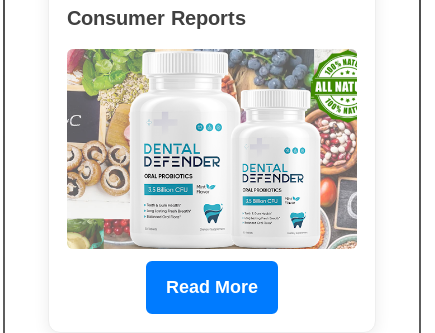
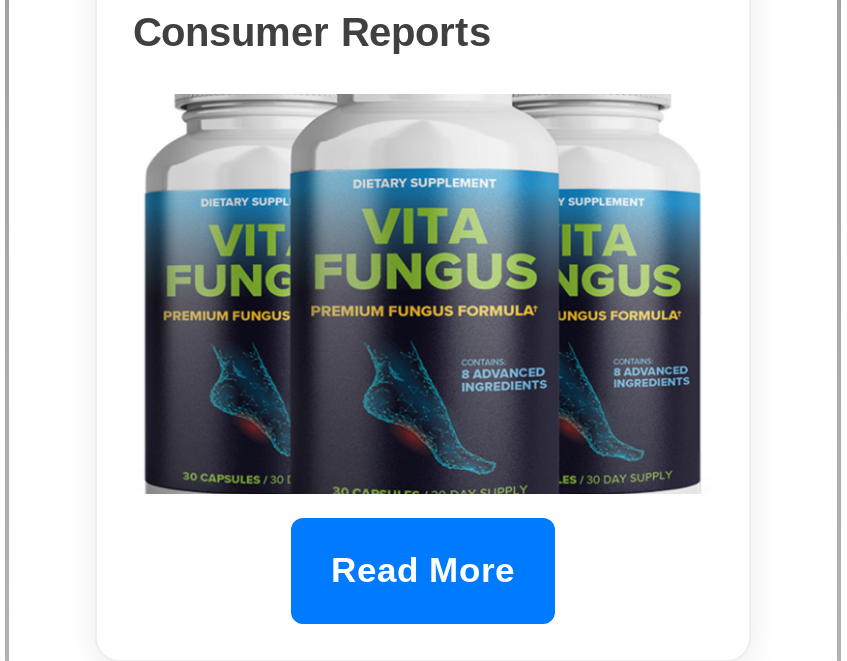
[66,48,358,249] [image] -> [133,93,713,495] [image]

